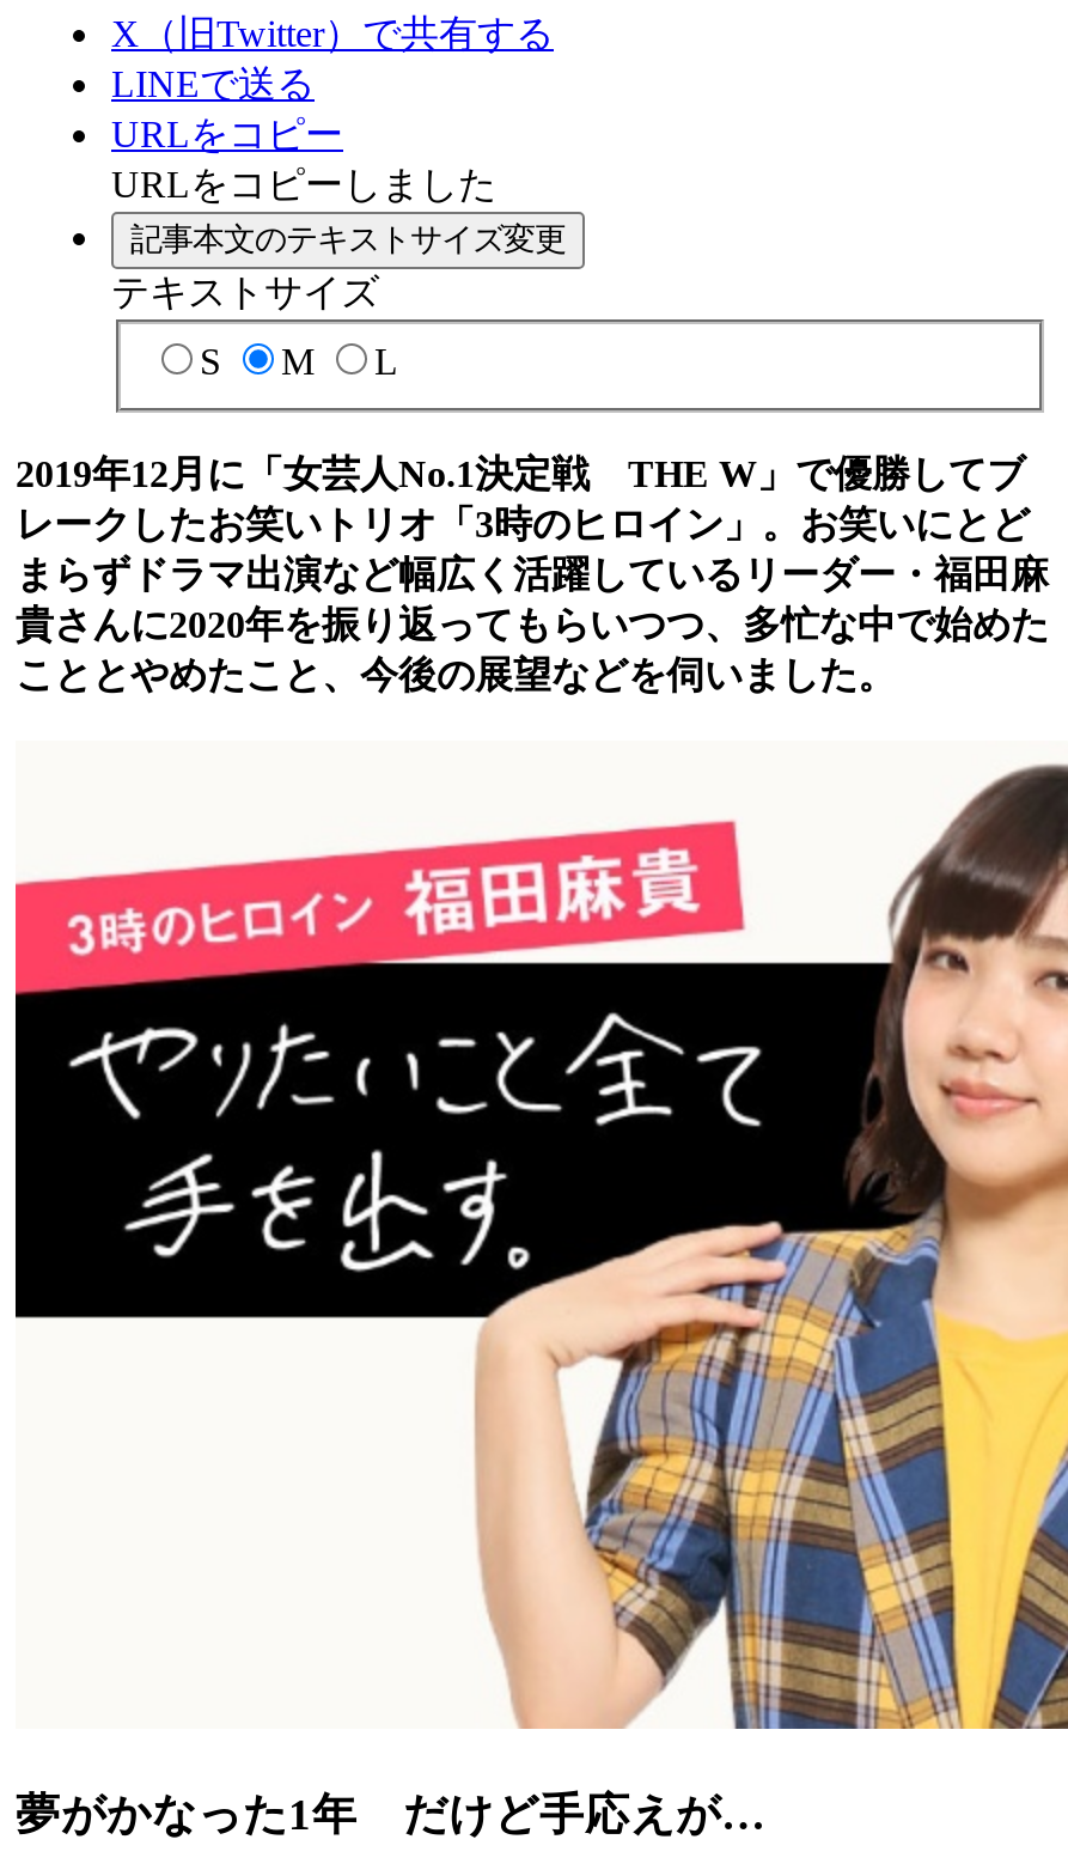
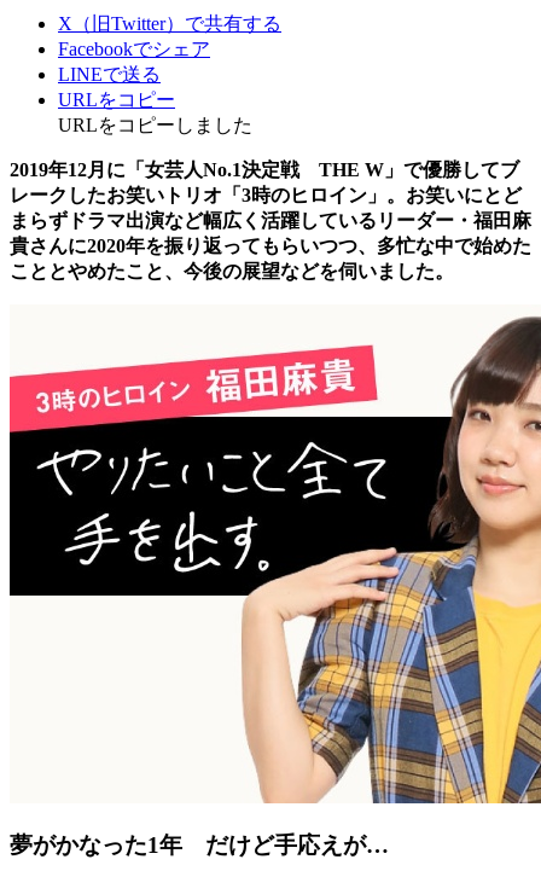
none -> [58,38,210,59] Facebookでシェア
moved [111,62,496,204] -> [58,64,252,135]: LINEで送る | URLをコピー | URLをコピーしました
[111,220,566,382] 記事本文のテキストサイズ変更 | テキストサイズ | S | M | L -> none

